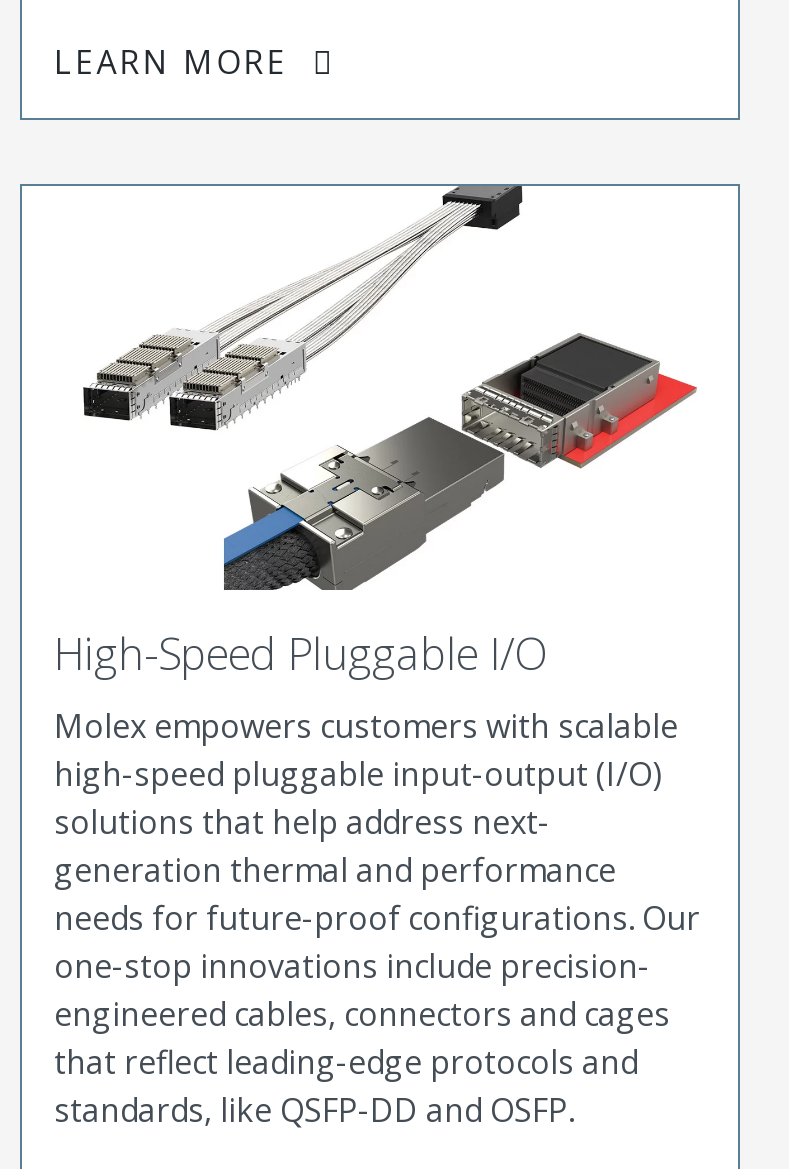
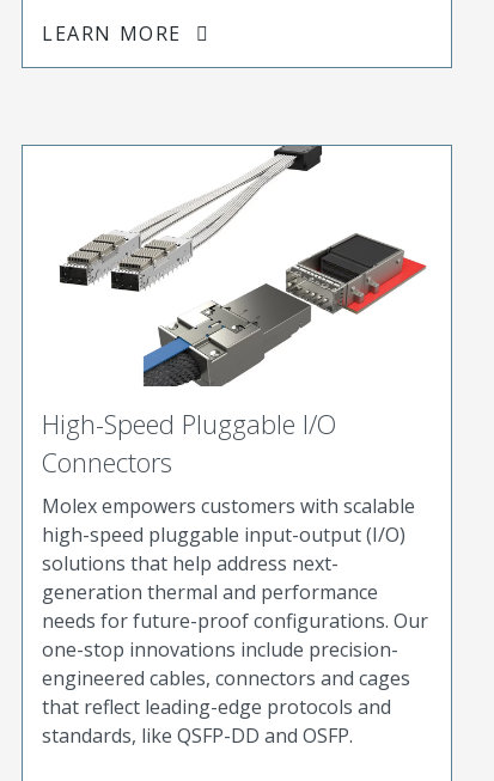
none -> [42,445,172,480] Connectors

